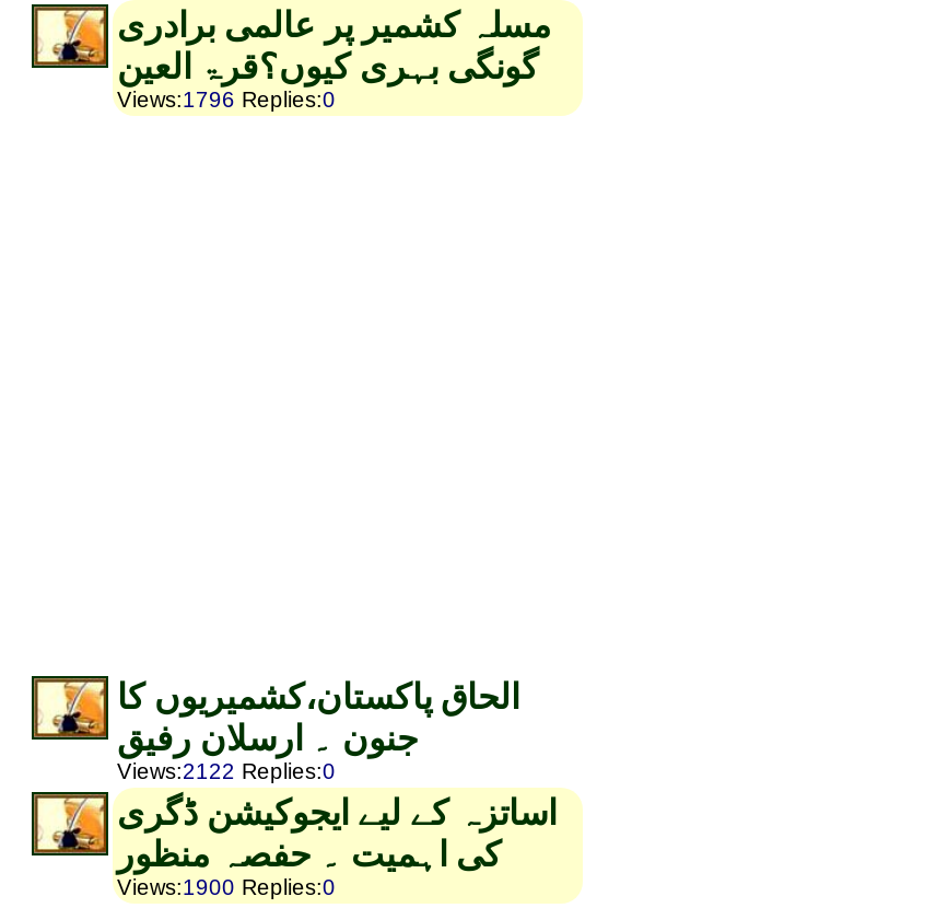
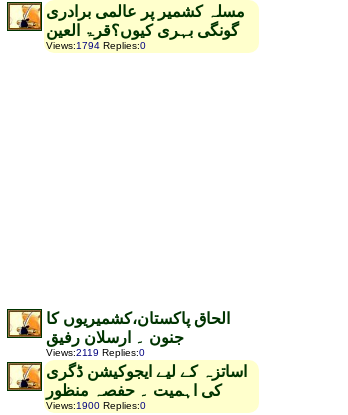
[117,88,336,112] Views:1796 Replies:0 -> [46,40,146,51] Views:1794 Replies:0
[117,759,336,783] Views:2122 Replies:0 -> [46,347,145,358] Views:2119 Replies:0

